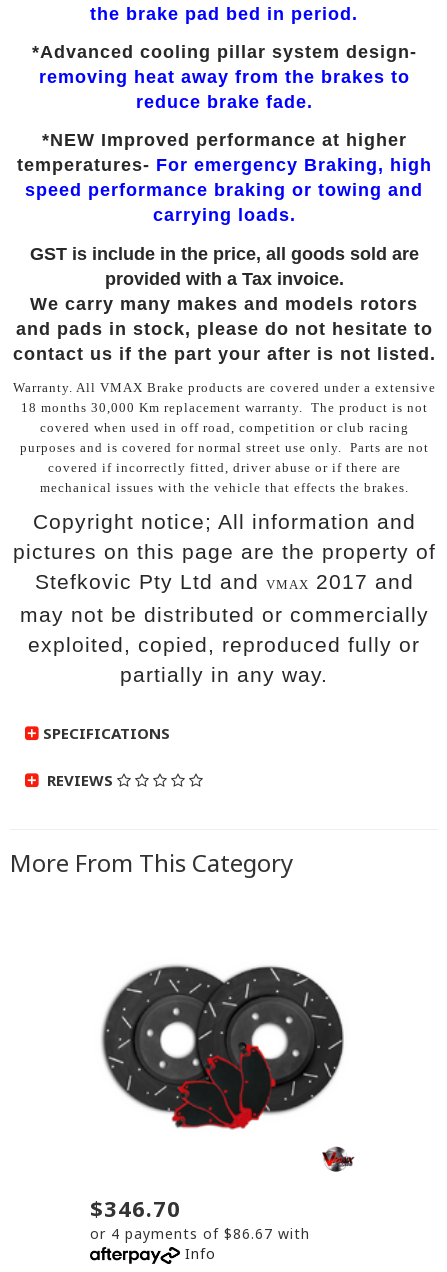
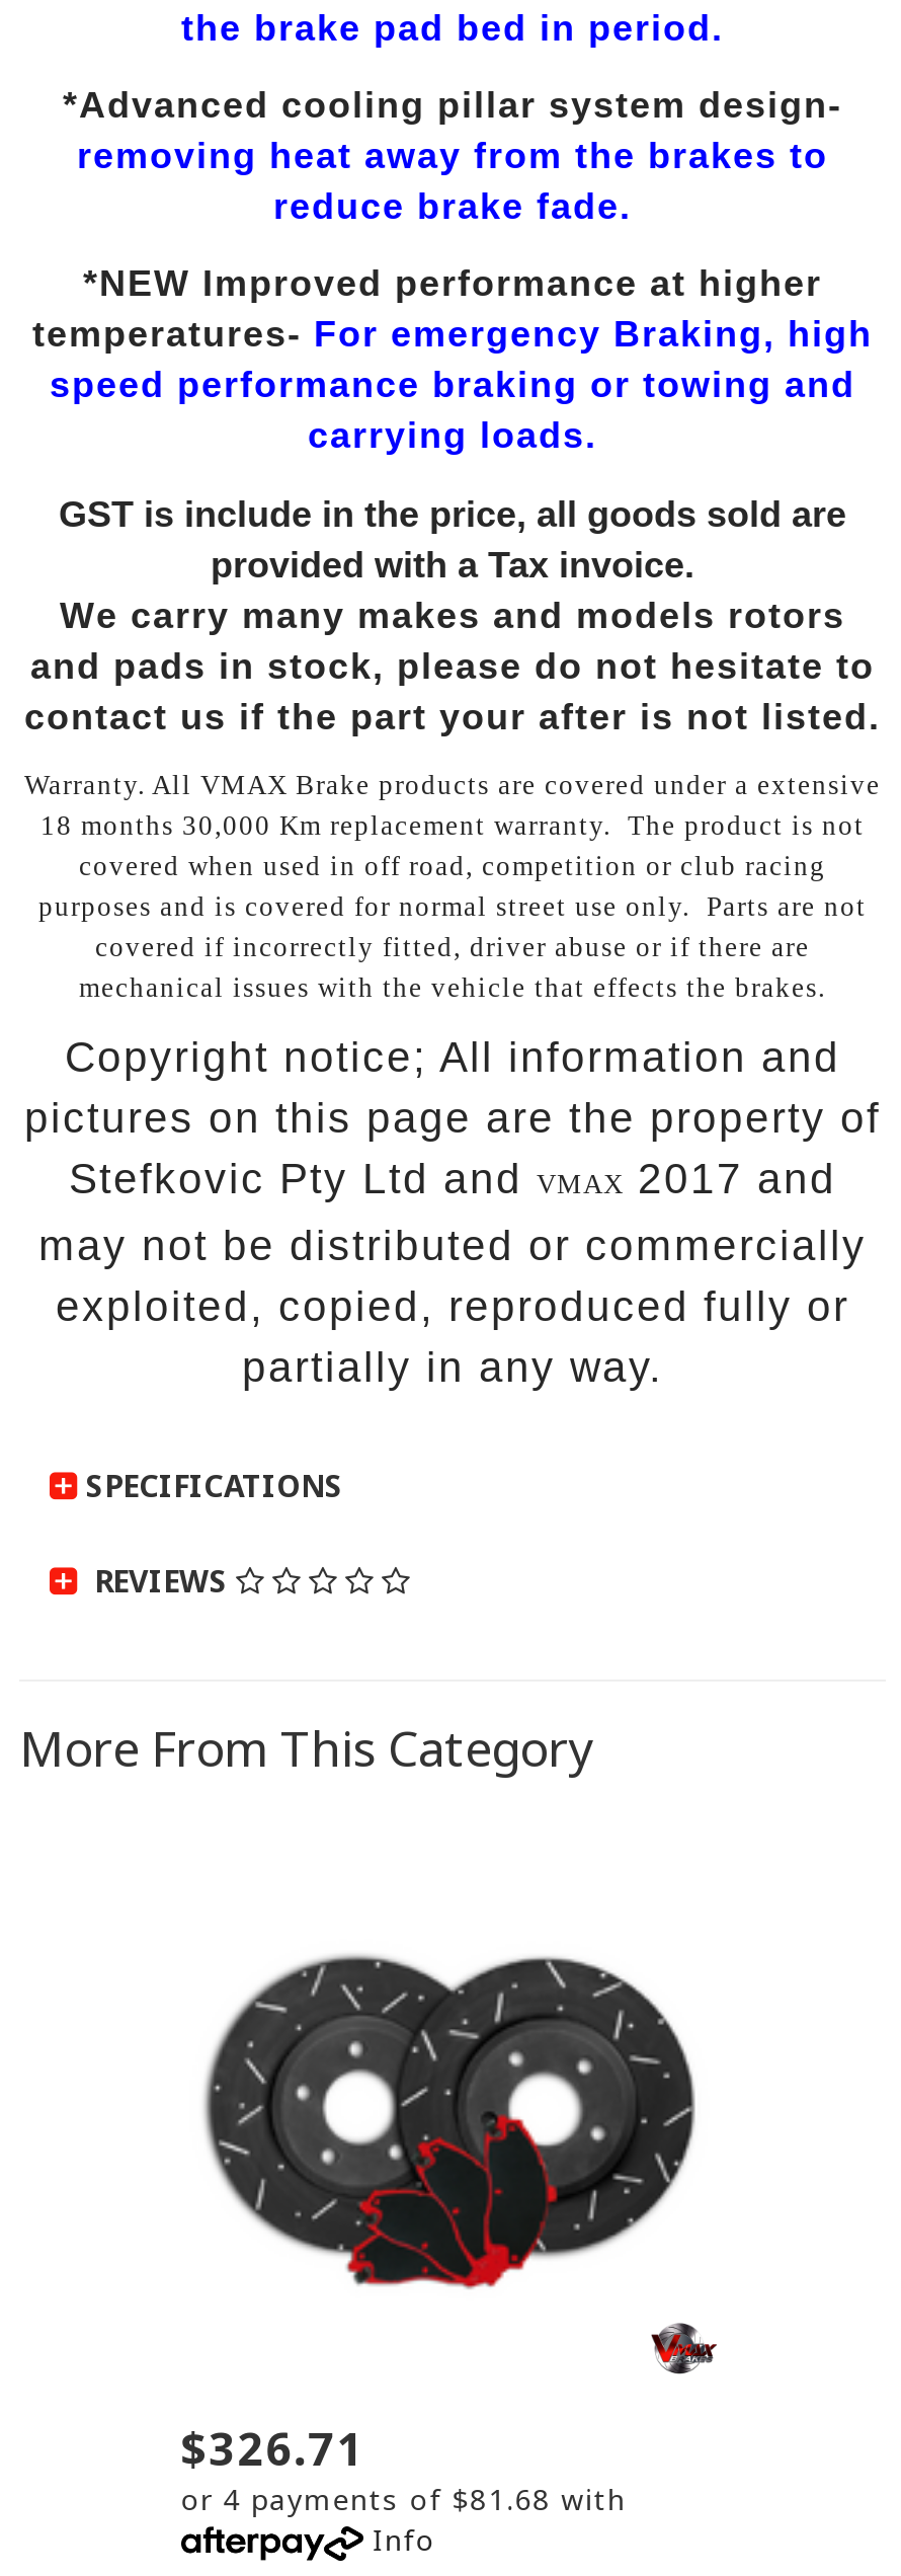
[90,1193,181,1223] $346.70 -> [181,2417,365,2478] $326.71
[90,1224,310,1243] or 4 payments of $86.67 with -> [181,2480,626,2519] or 4 payments of $81.68 with

